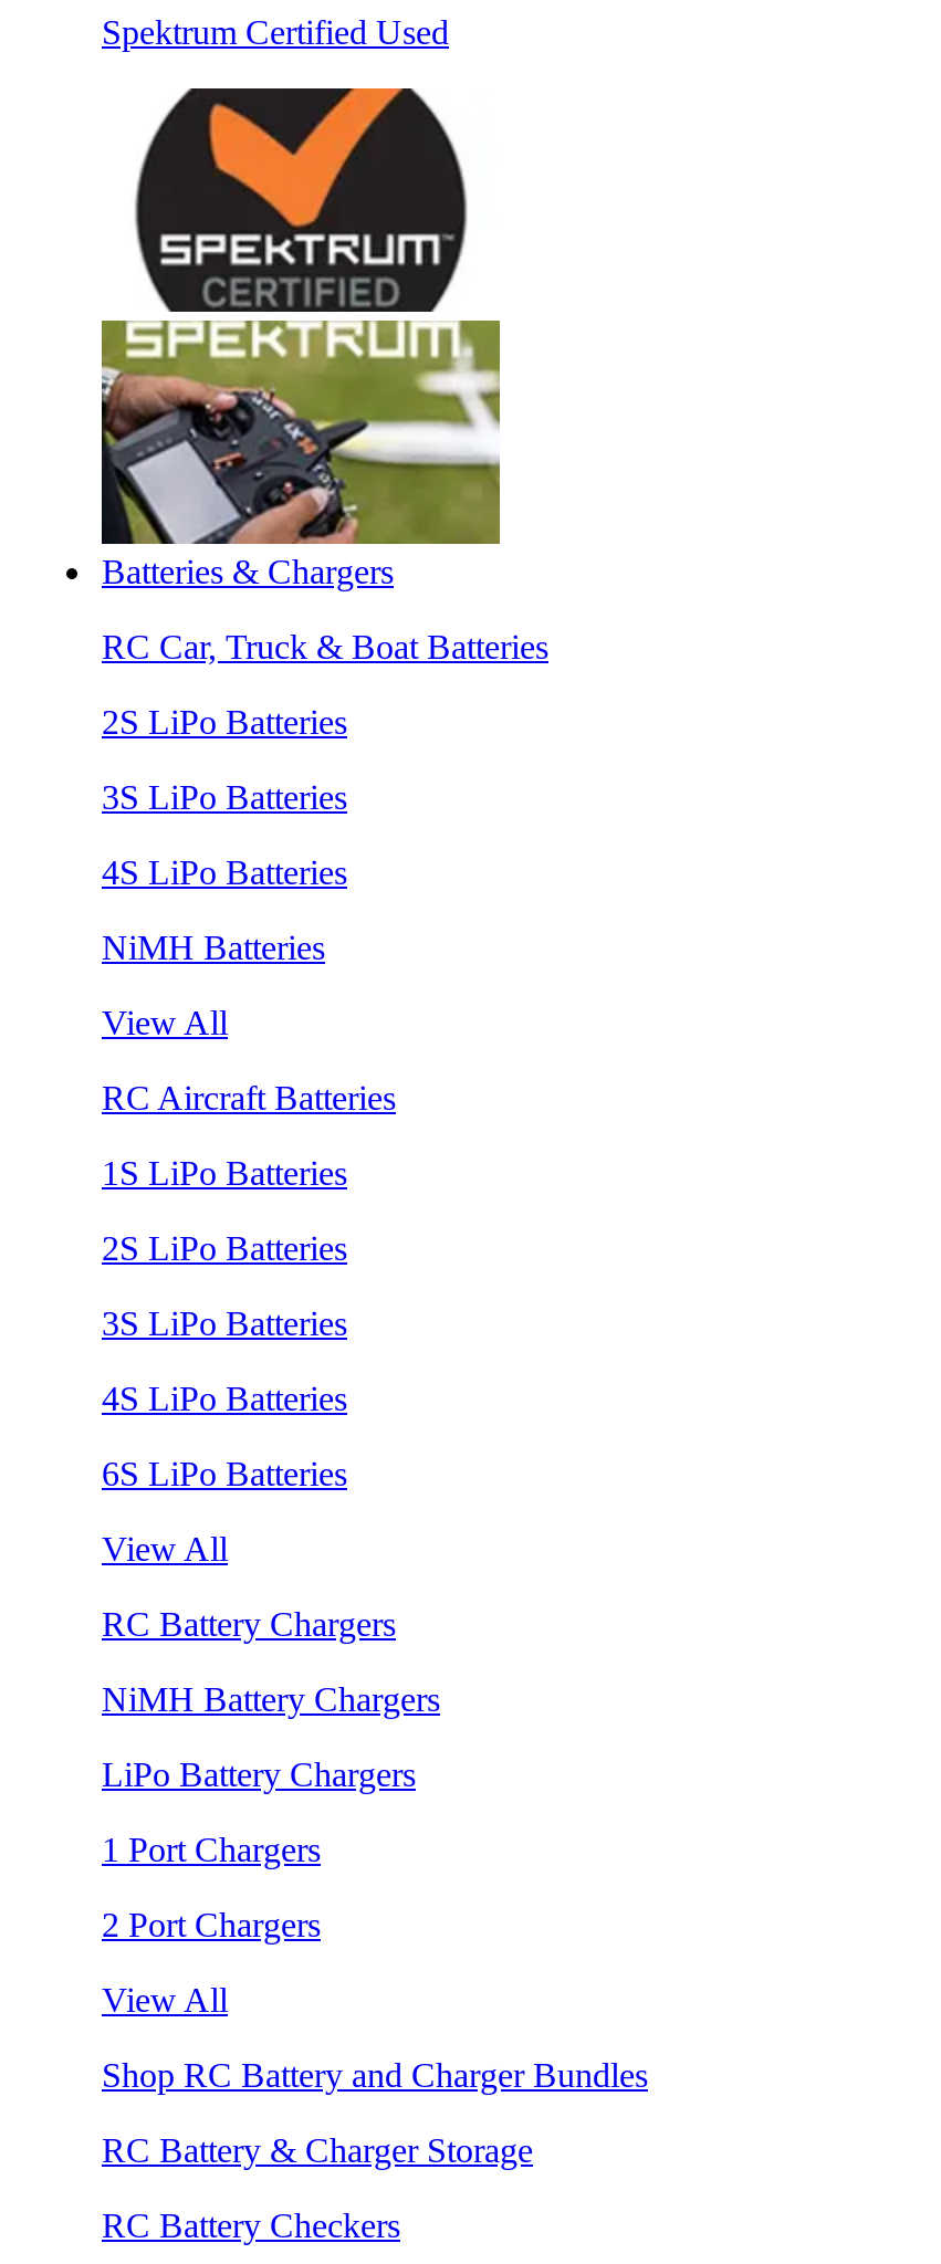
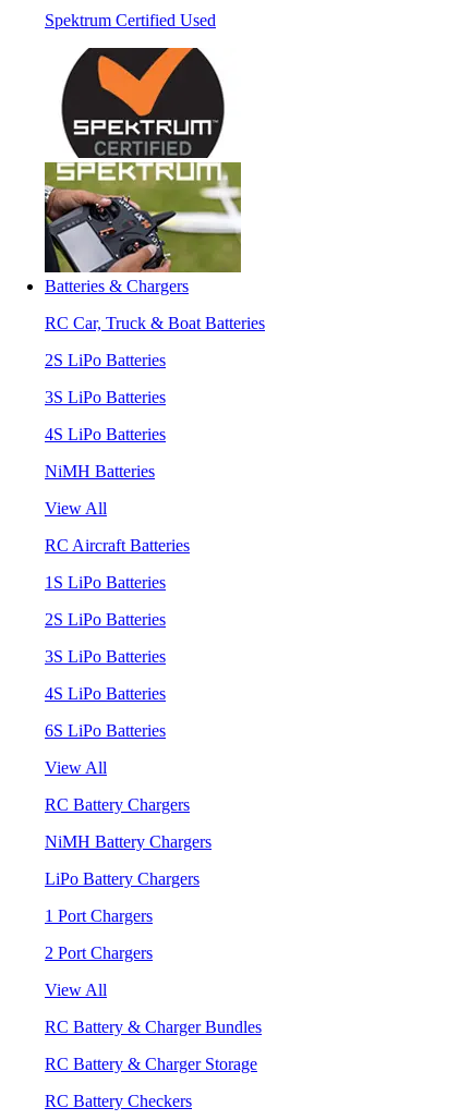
[102,2056,648,2093] Shop RC Battery and Charger Bundles -> [45,1017,262,1036] RC Battery & Charger Bundles

